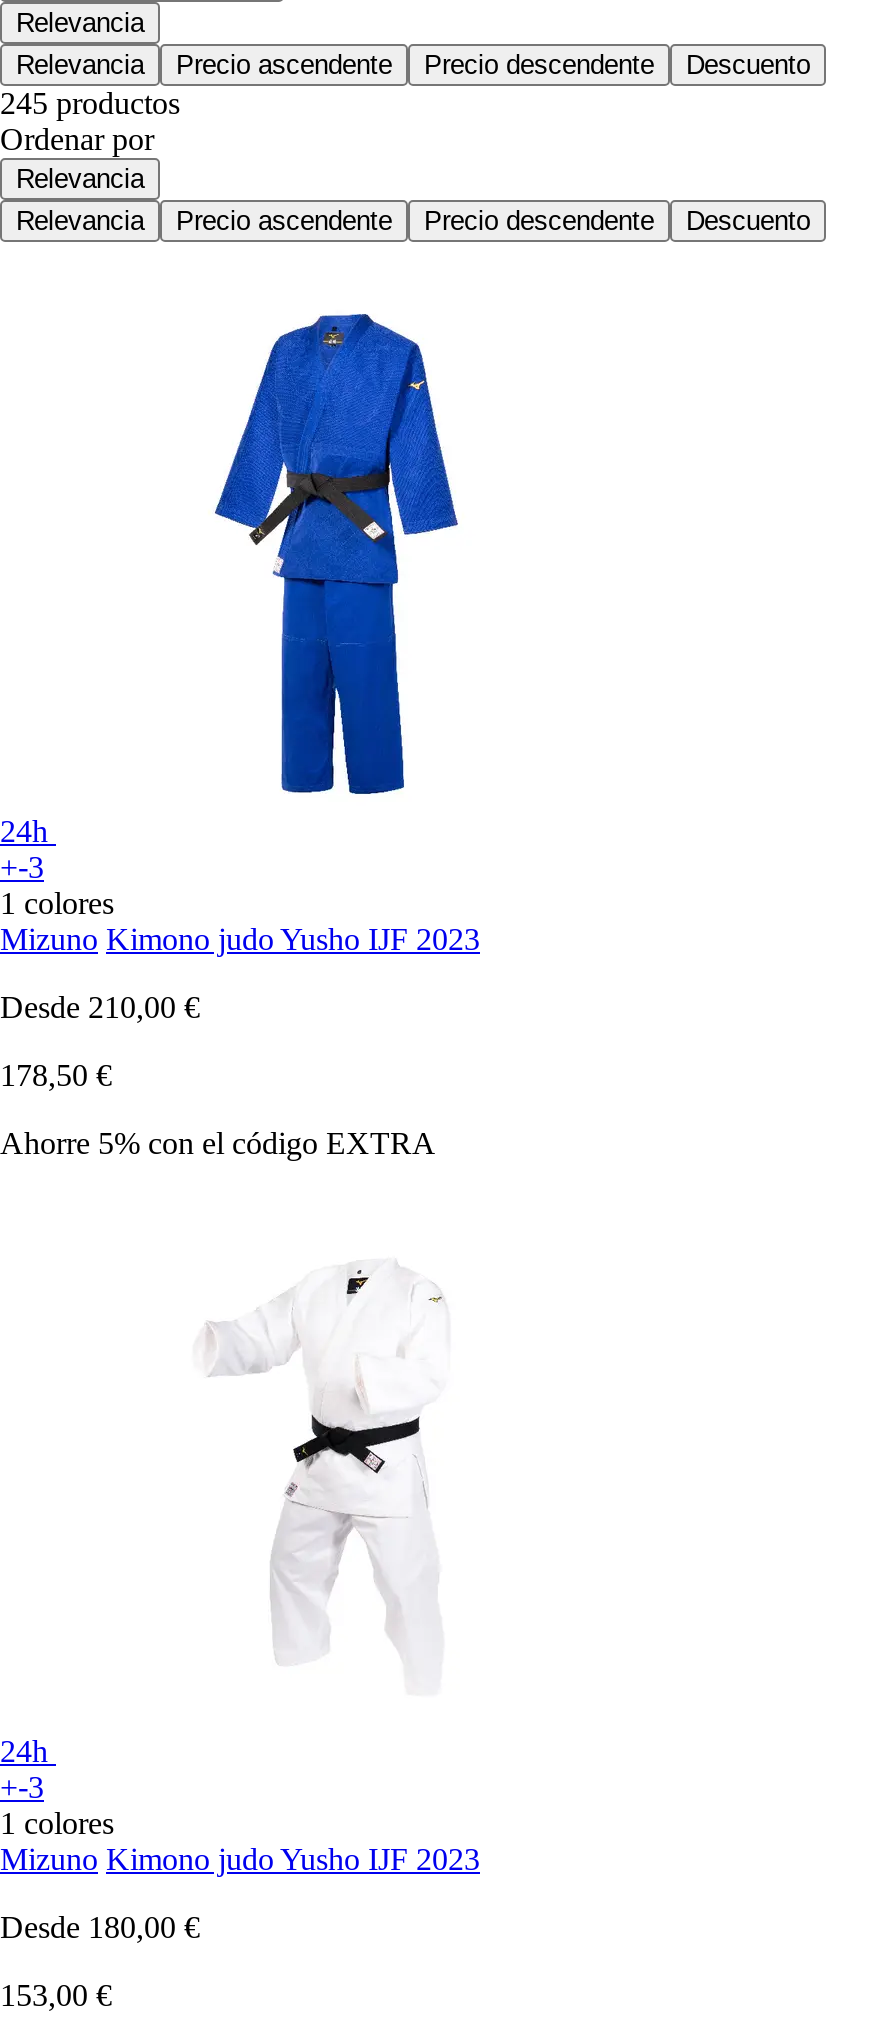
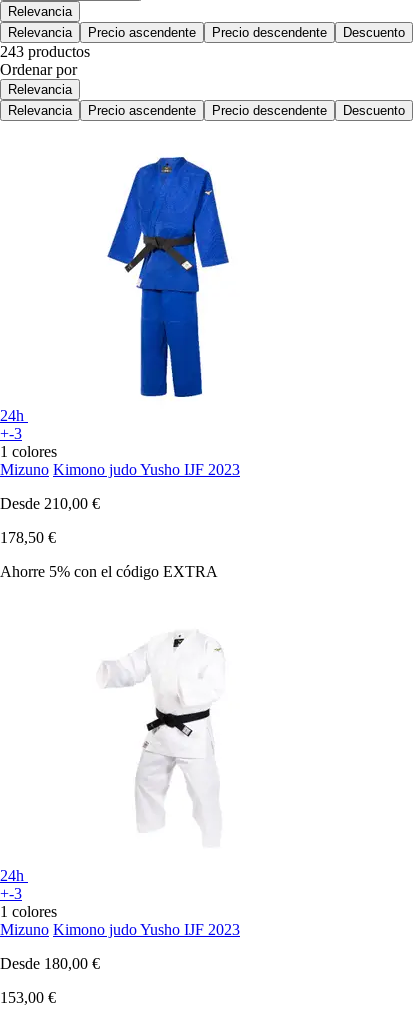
[0,87,180,121] 245 productos -> [0,43,90,60] 243 productos

